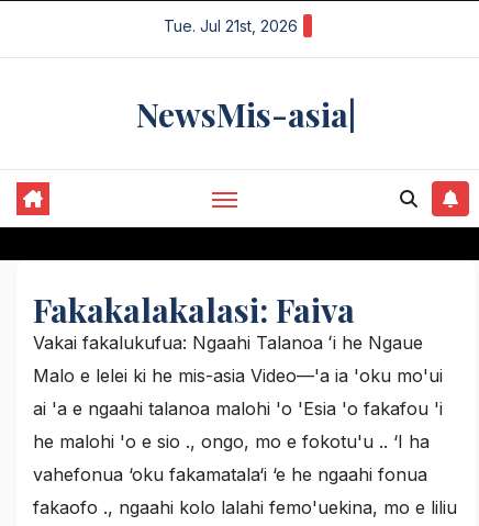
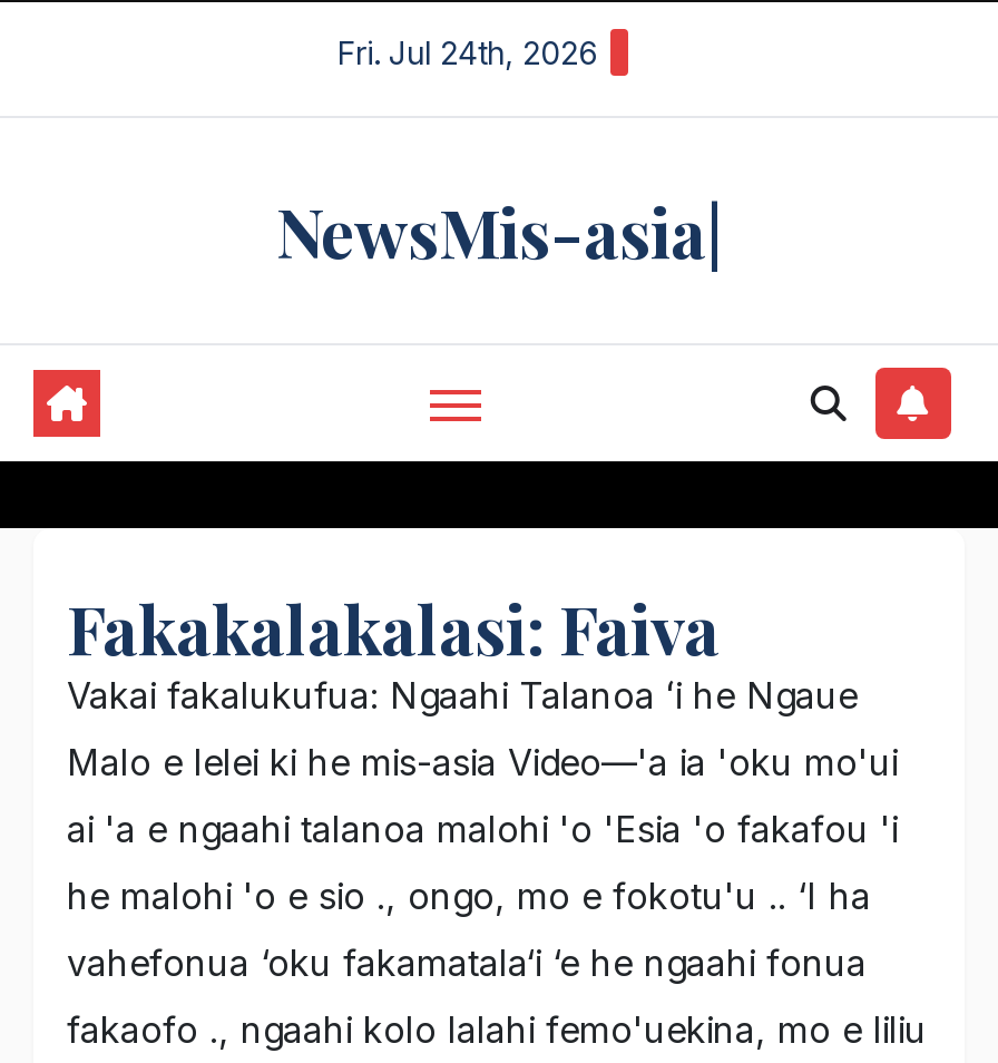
[164,16,298,35] Tue. Jul 21st, 2026 -> [337,33,598,71] Fri. Jul 24th, 2026

